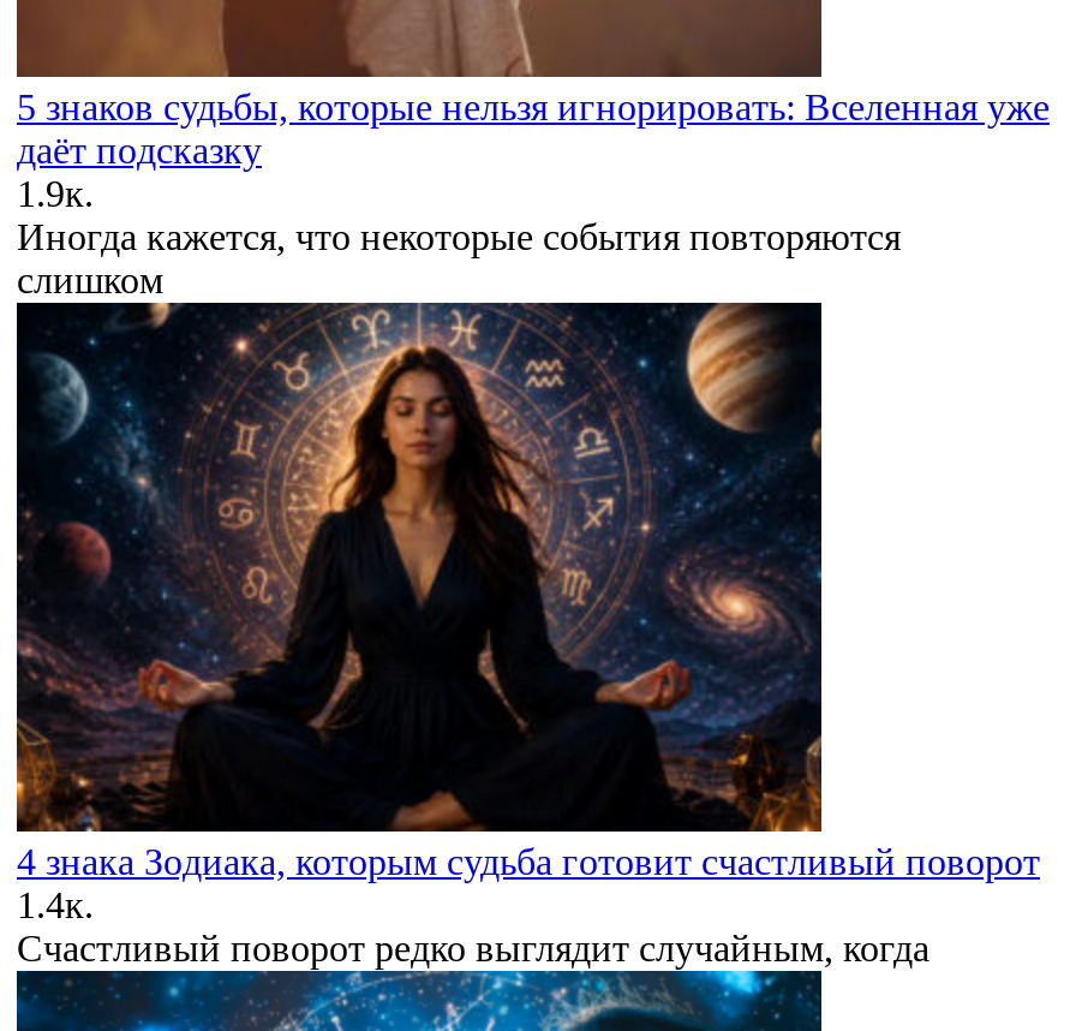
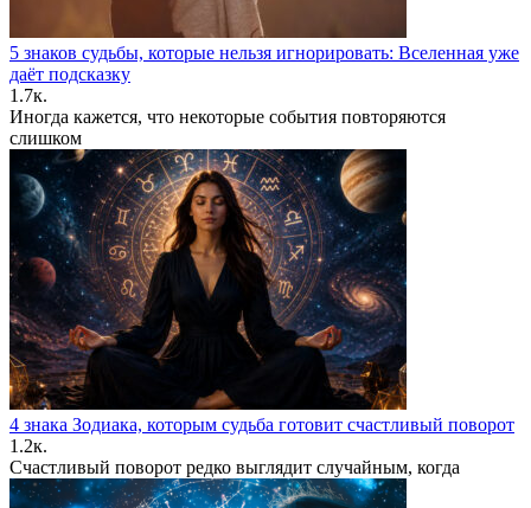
[17,173,94,214] 1.9к. -> [9,85,47,106] 1.7к.
[17,885,94,925] 1.4к. -> [9,436,47,456] 1.2к.

